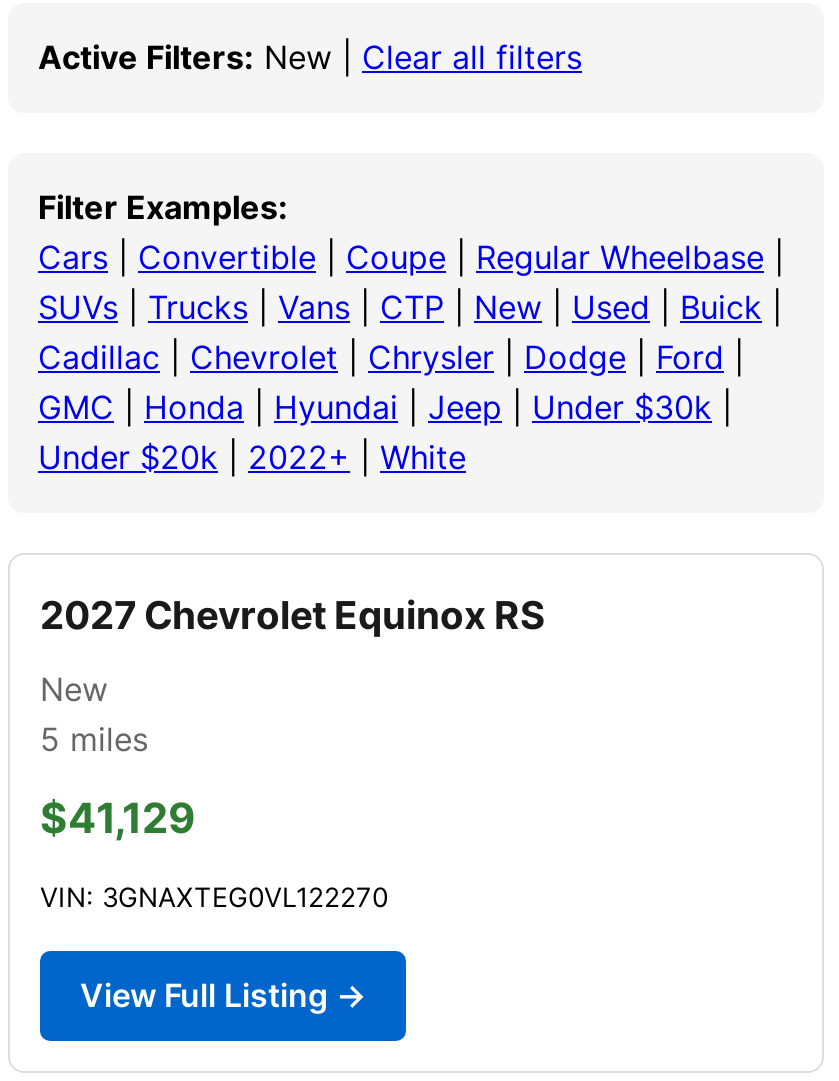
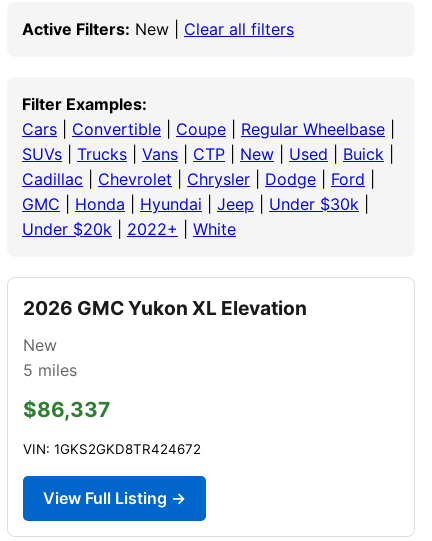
[40,591,546,639] 2027 Chevrolet Equinox RS -> [23,296,307,320] 2026 GMC Yukon XL Elevation
[40,793,196,843] $41,129 -> [23,397,110,422] $86,337
[40,881,388,913] VIN: 3GNAXTEG0VL122270 -> [23,441,201,457] VIN: 1GKS2GKD8TR424672

